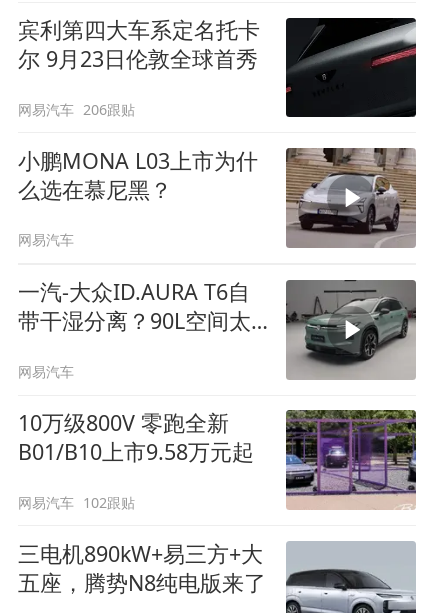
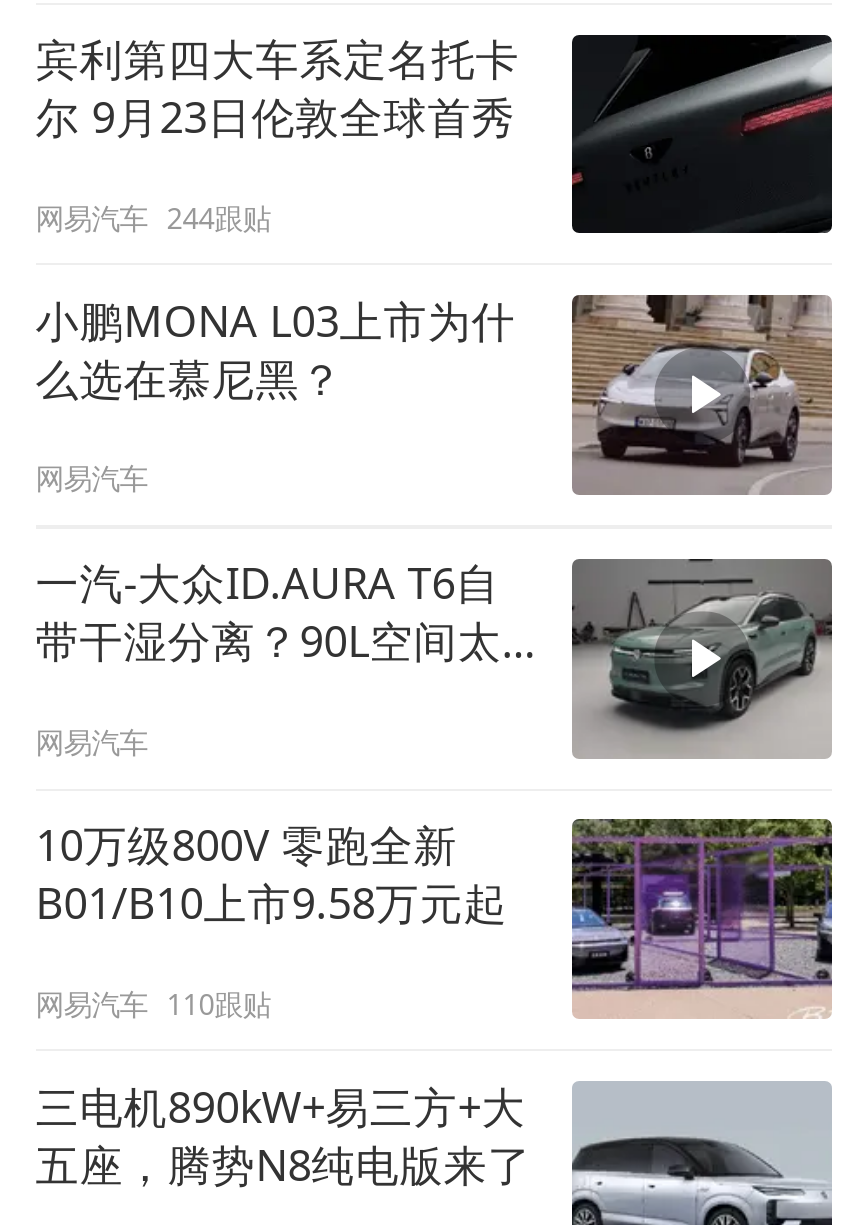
[18,100,135,119] 网易汽车 206跟贴 -> [35,198,271,236] 网易汽车 244跟贴
[18,493,135,512] 网易汽车 102跟贴 -> [35,984,271,1022] 网易汽车 110跟贴

